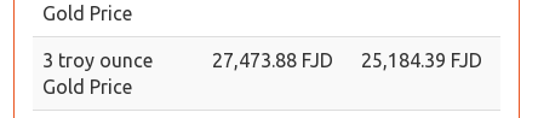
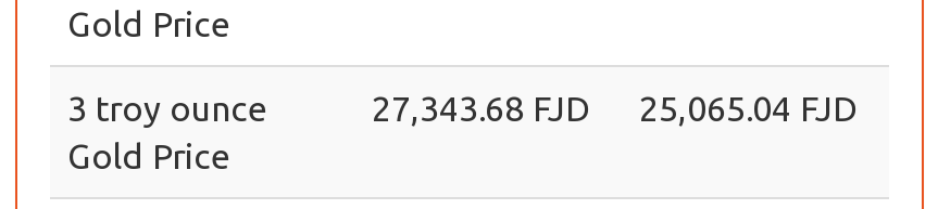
[212,49,333,71] 27,473.88 FJD -> [372,89,589,128] 27,343.68 FJD
[361,49,482,71] 25,184.39 FJD -> [639,89,856,128] 25,065.04 FJD

